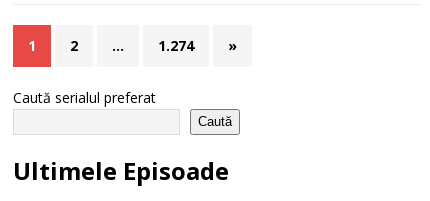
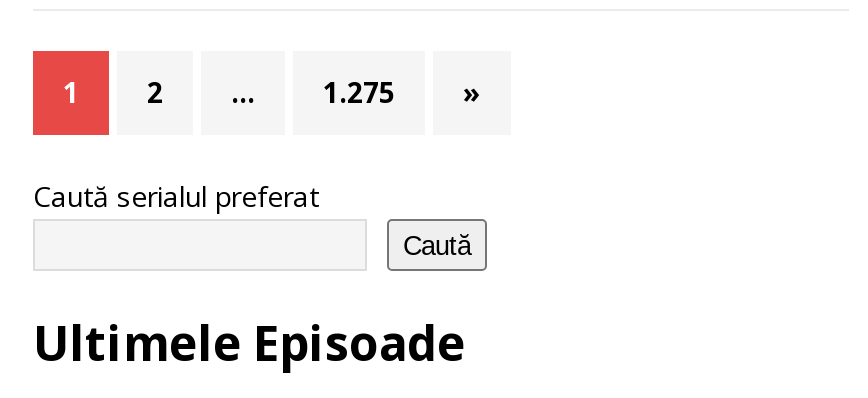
[158,35,194,54] 1.274 -> [323,73,395,111] 1.275

